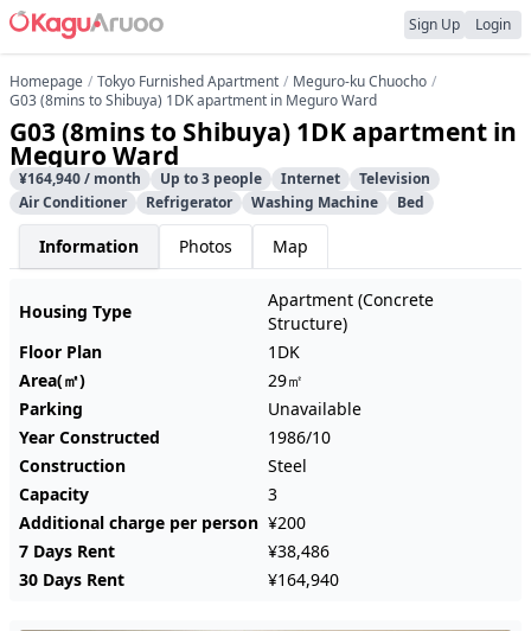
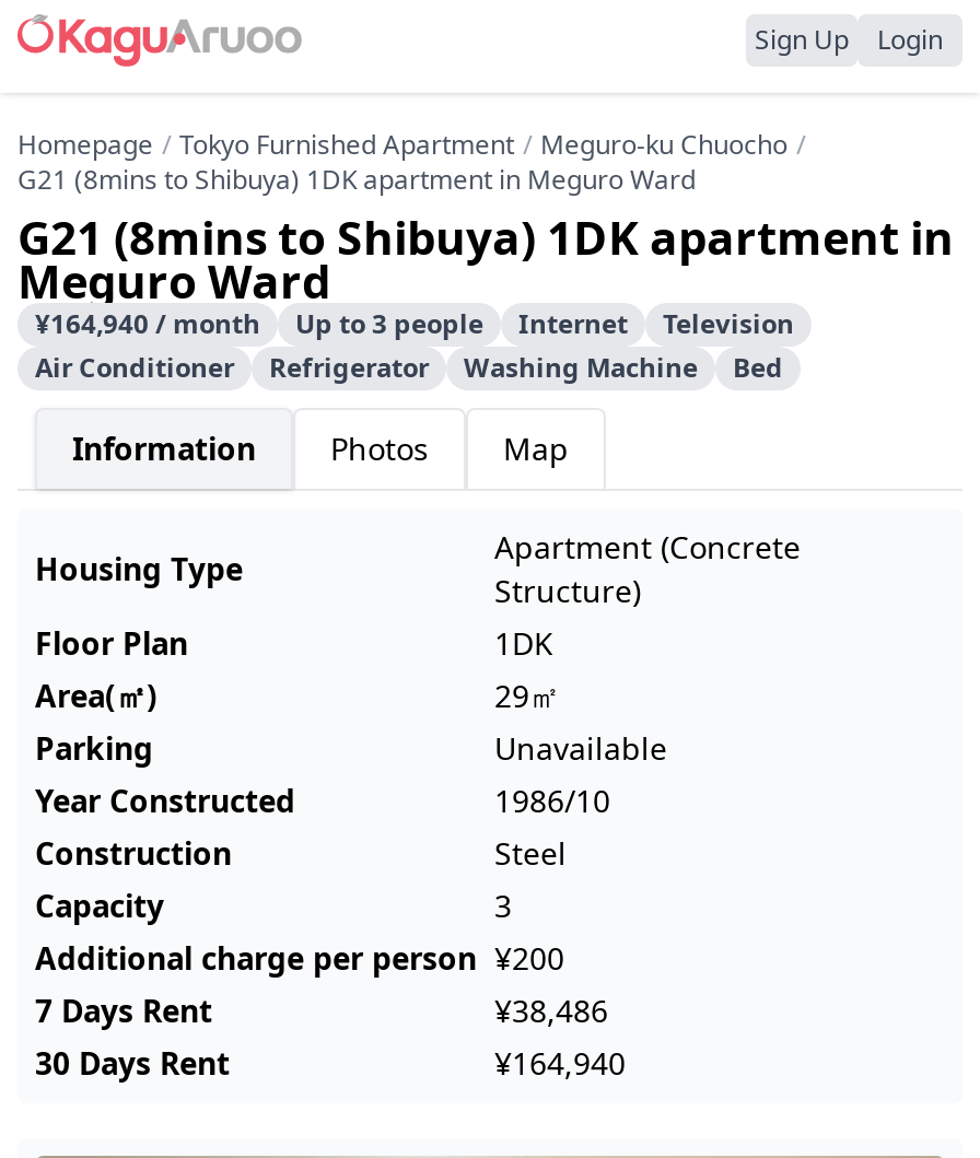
[9,90,377,110] G03 (8mins to Shibuya) 1DK apartment in Meguro Ward -> [17,161,696,198] G21 (8mins to Shibuya) 1DK apartment in Meguro Ward
[9,115,517,148] G03 (8mins to Shibuya) 1DK apartment in -> [17,207,954,268] G21 (8mins to Shibuya) 1DK apartment in

